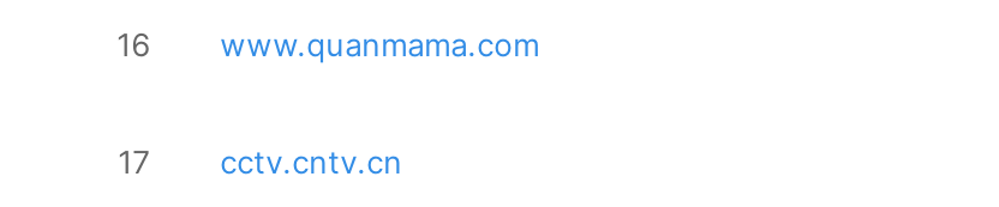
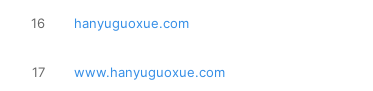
[220,25,539,63] www.quanmama.com -> [74,15,189,31] hanyuguoxue.com
[220,142,402,181] cctv.cntv.cn -> [74,64,225,80] www.hanyuguoxue.com

